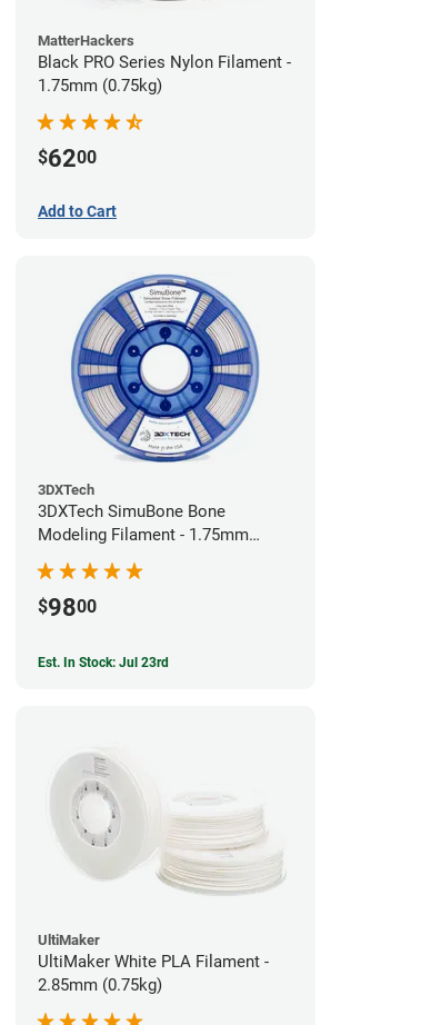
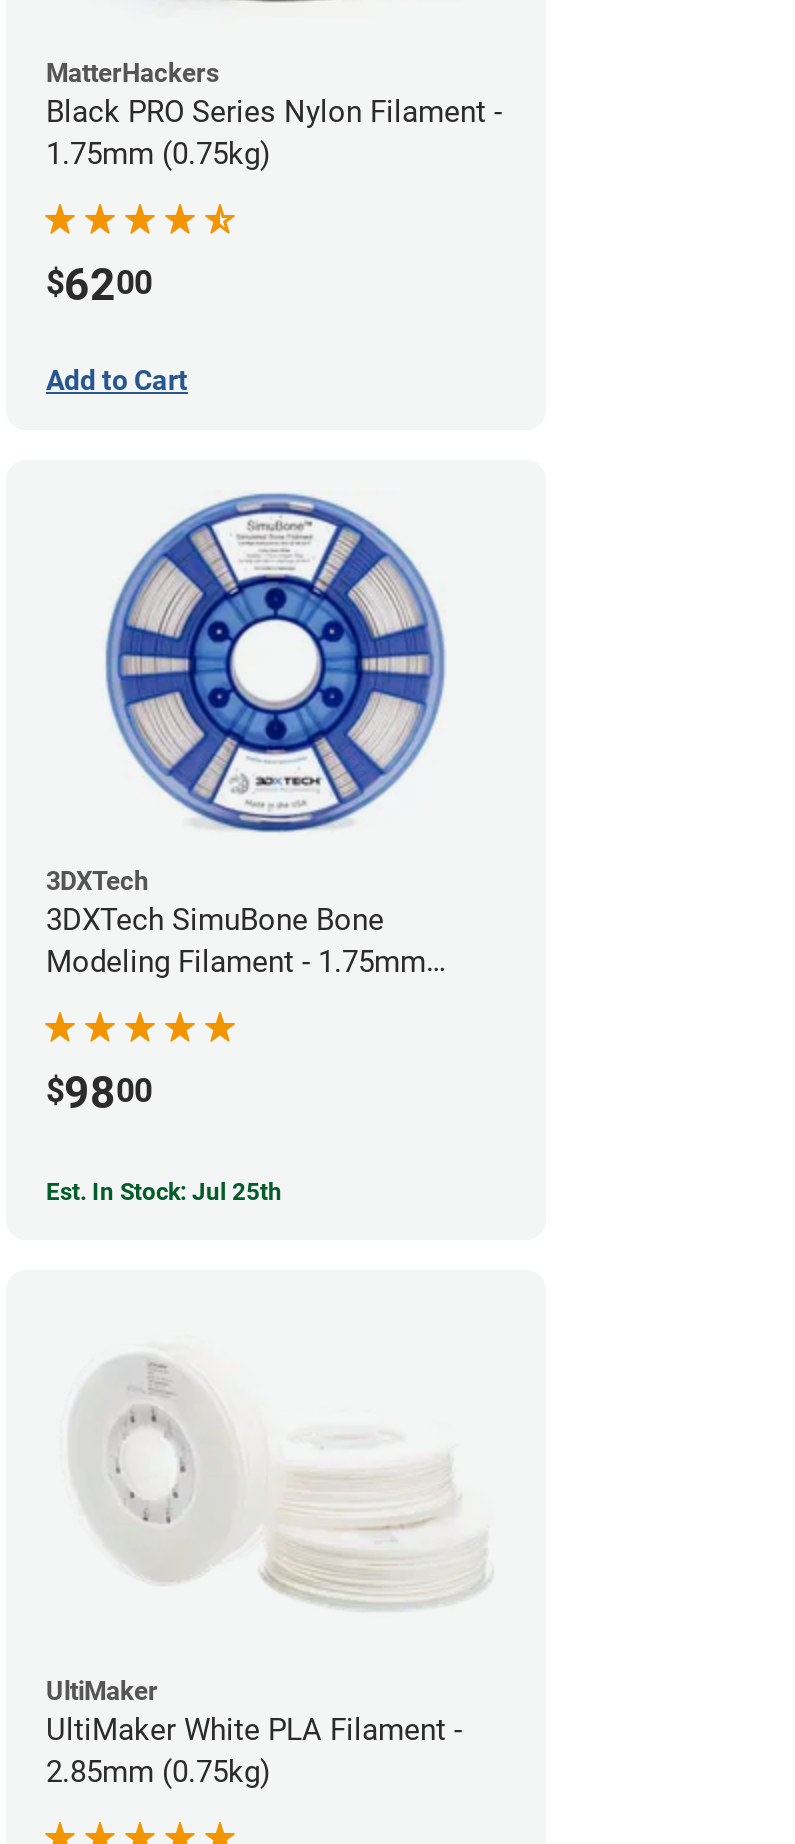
[38,654,169,670] Est. In Stock: Jul 23rd -> [46,1177,282,1205] Est. In Stock: Jul 25th

